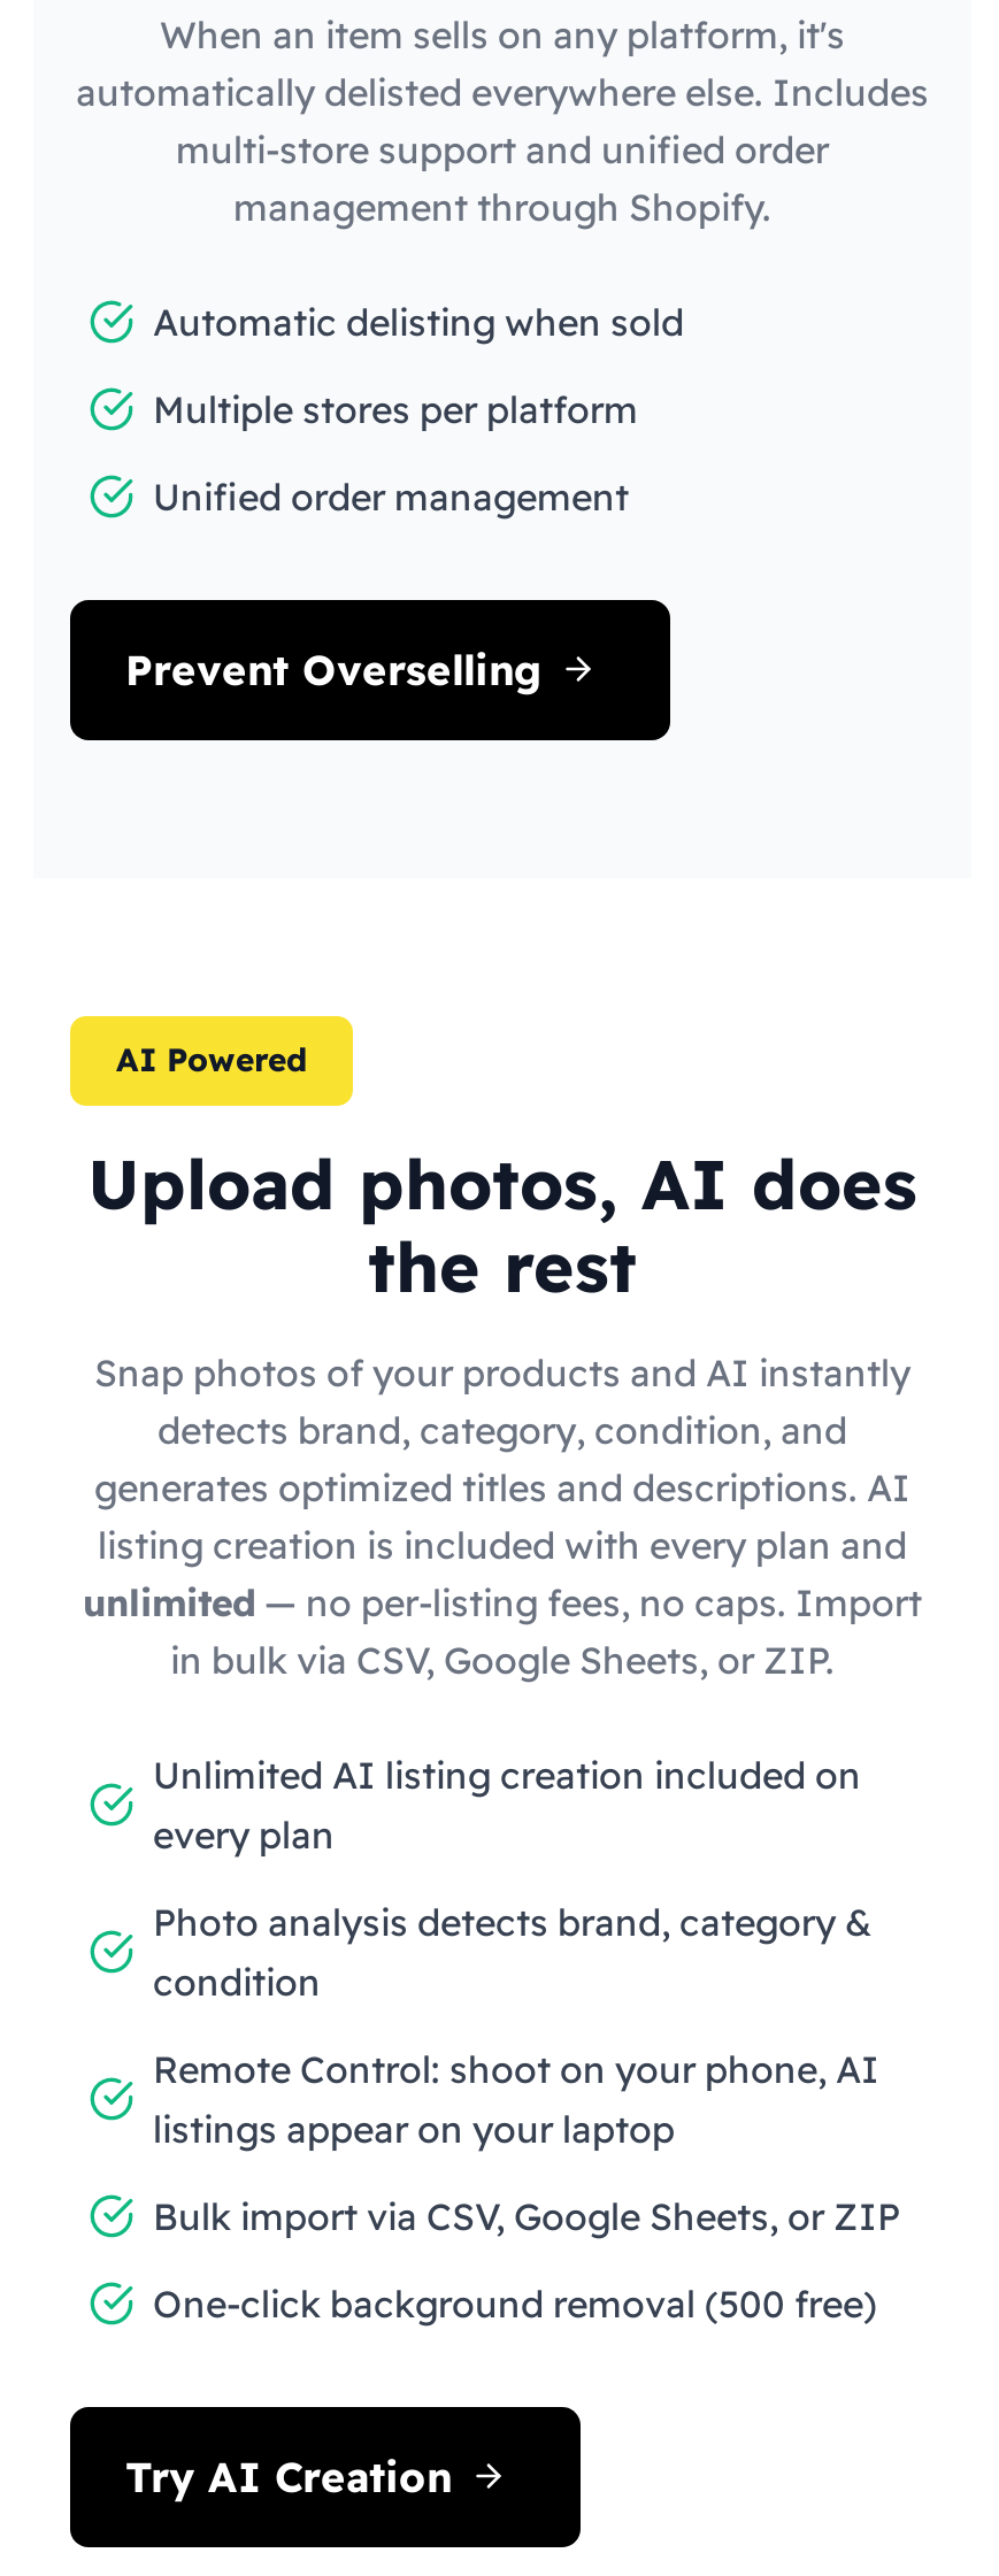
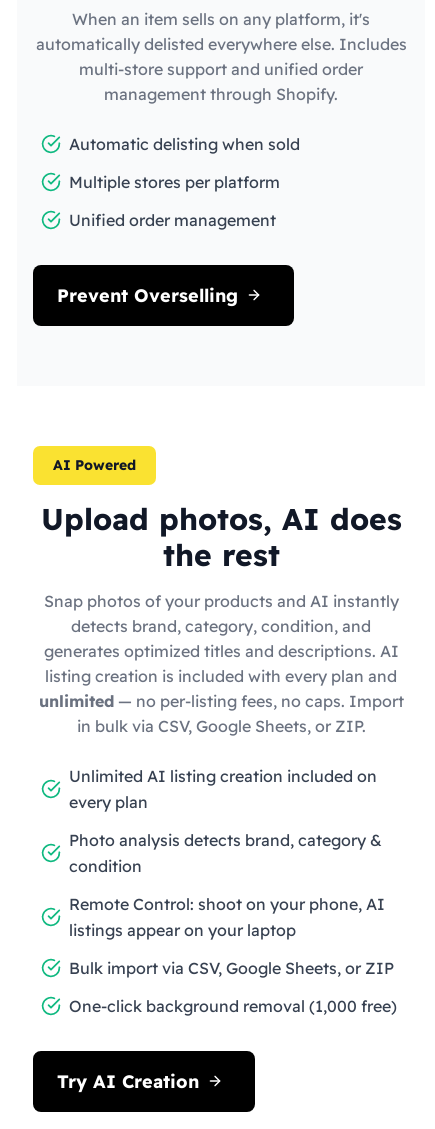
[153,2280,877,2326] One-click background removal (500 free) -> [69,996,397,1016] One-click background removal (1,000 free)

